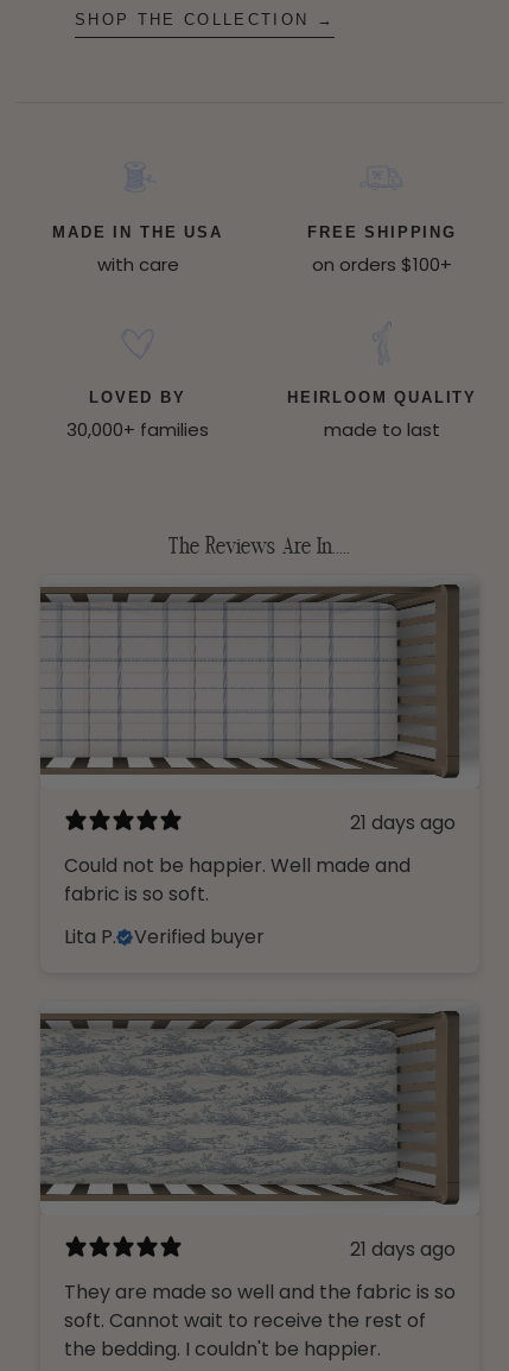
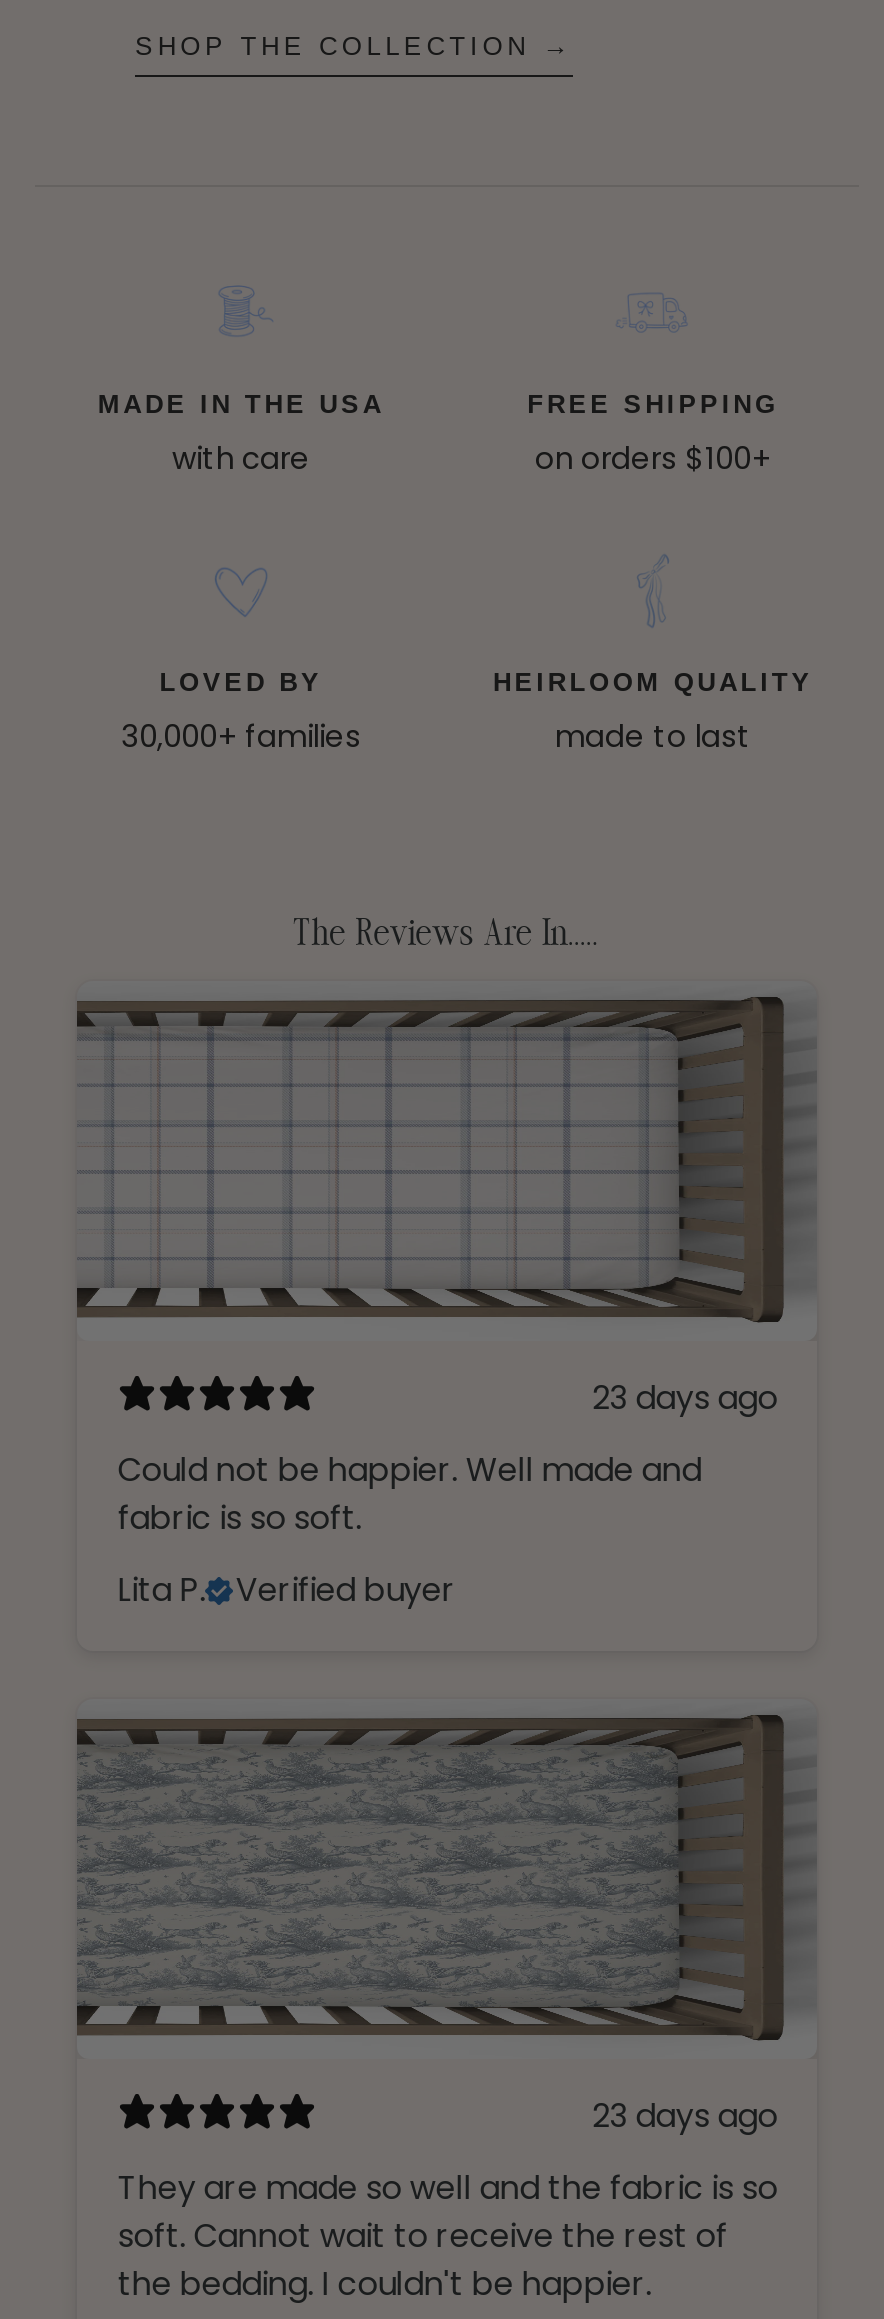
[350,808,456,836] 21 days ago -> [592,1374,778,1420] 23 days ago
[350,1235,456,1262] 21 days ago -> [592,2092,778,2138] 23 days ago

